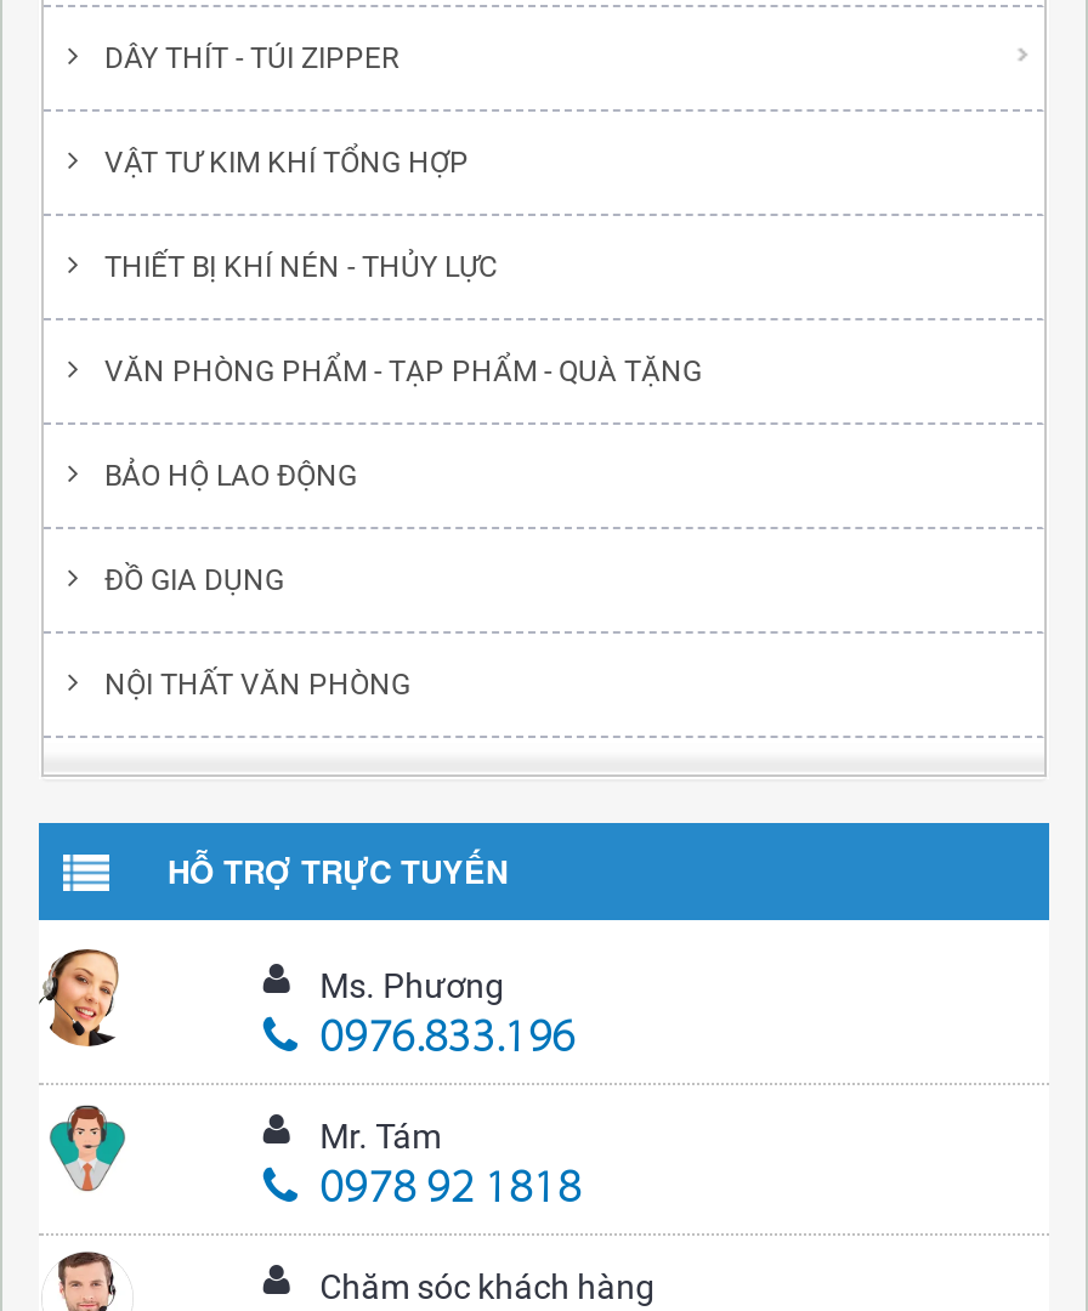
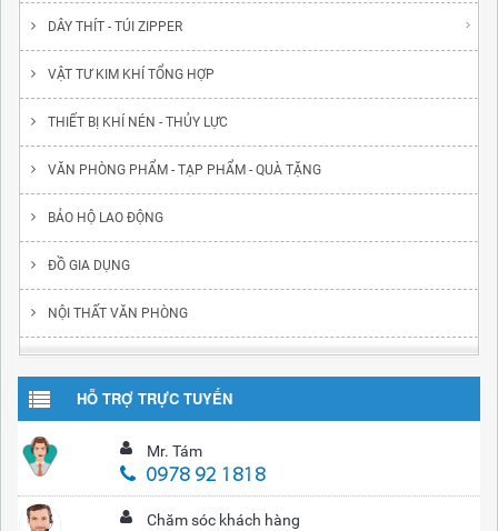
[39,947,124,1049] [image] -> none
[319,965,577,1062] Ms. Phương | 0976.833.196 -> none

